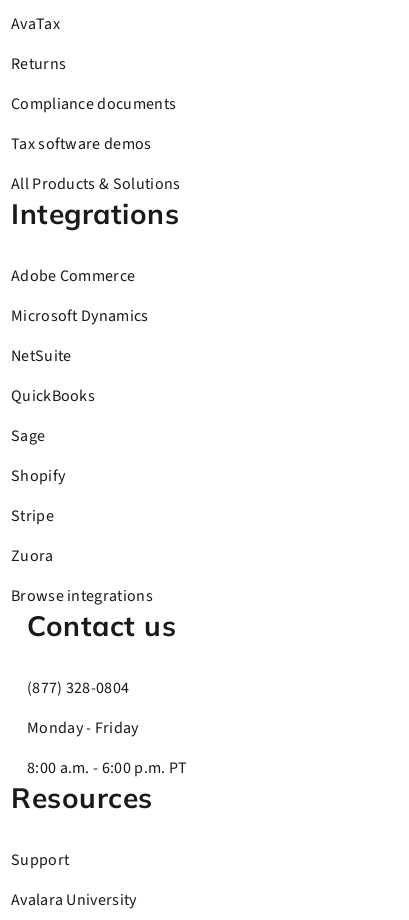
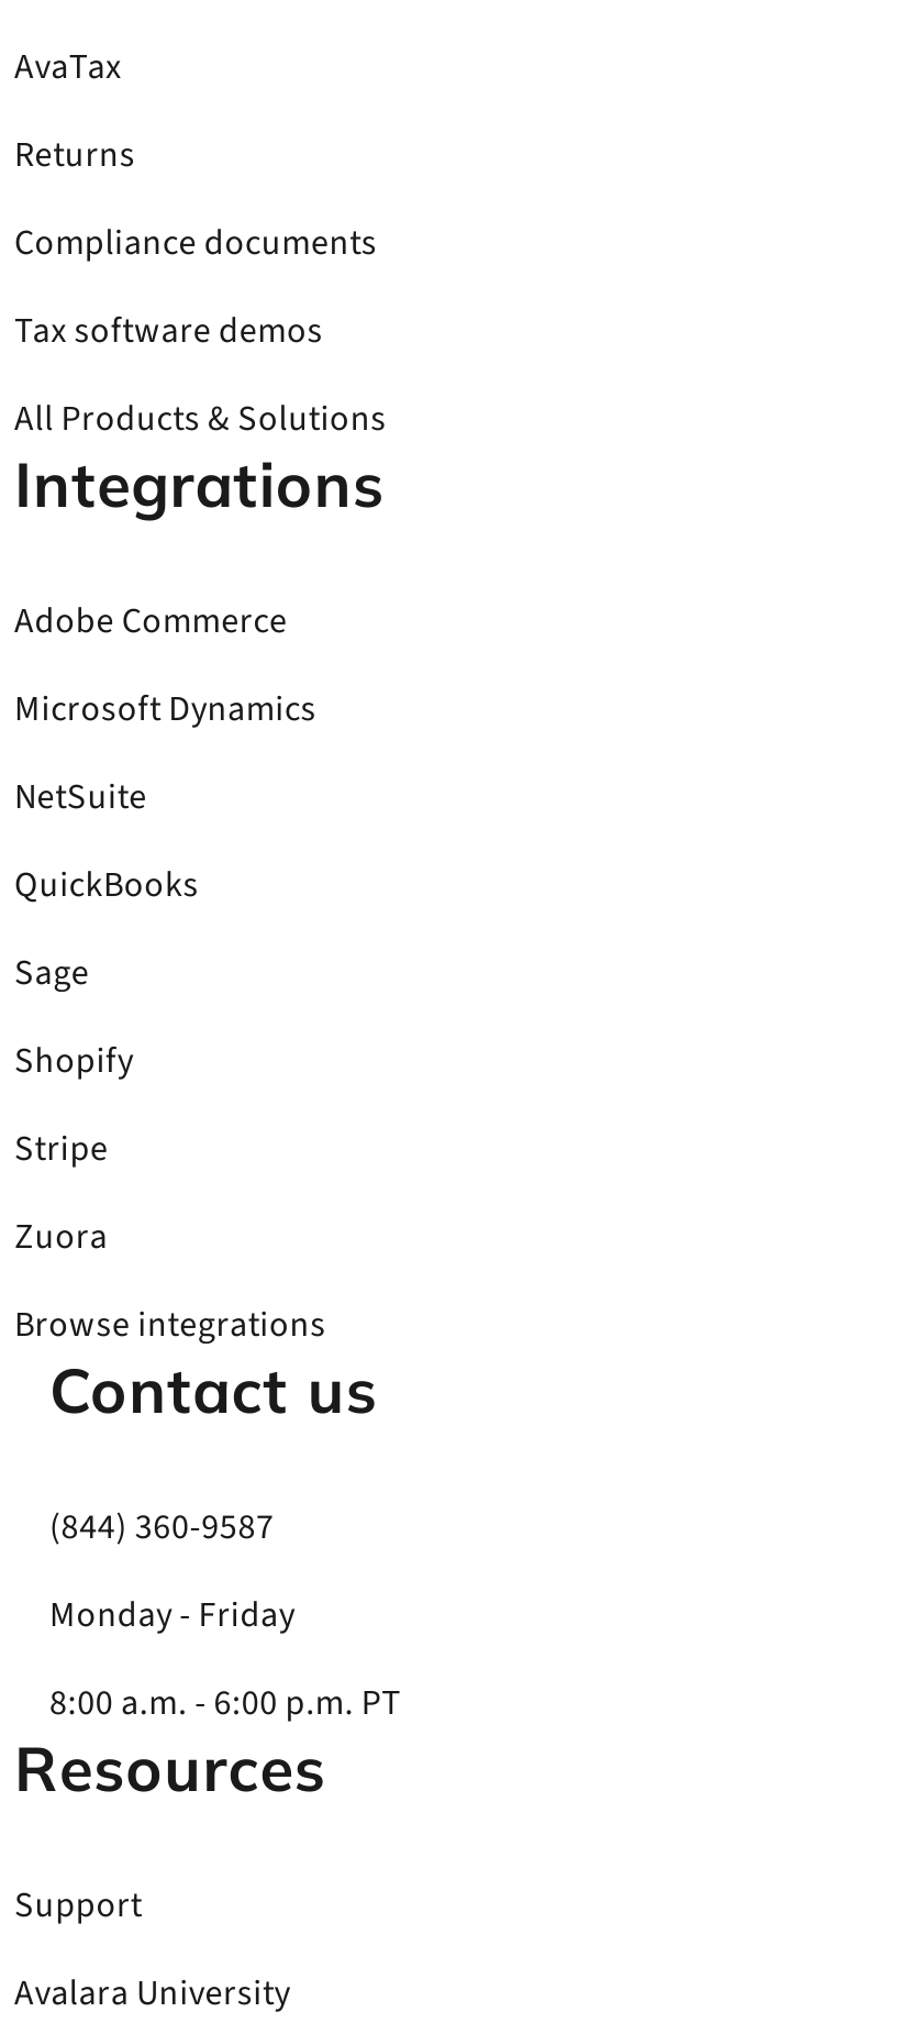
[27,677,129,699] (877) 328-0804 -> [49,1503,274,1551] (844) 360-9587

